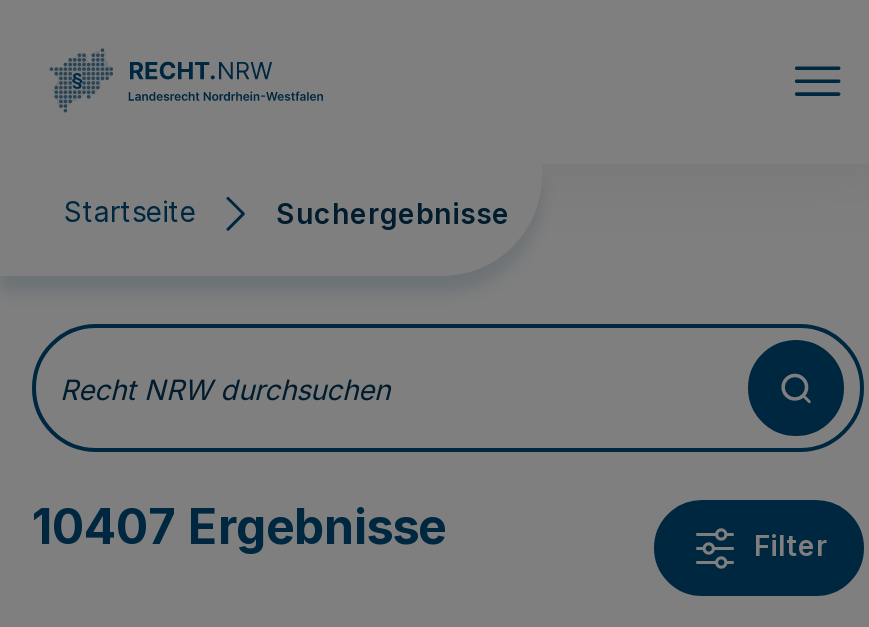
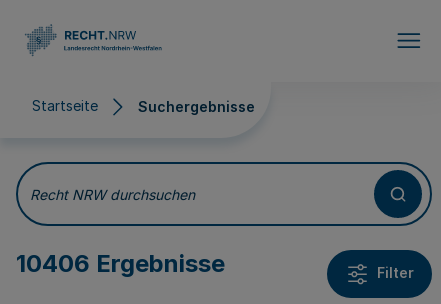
[32,498,446,556] 10407 Ergebnisse -> [16,249,225,278] 10406 Ergebnisse

